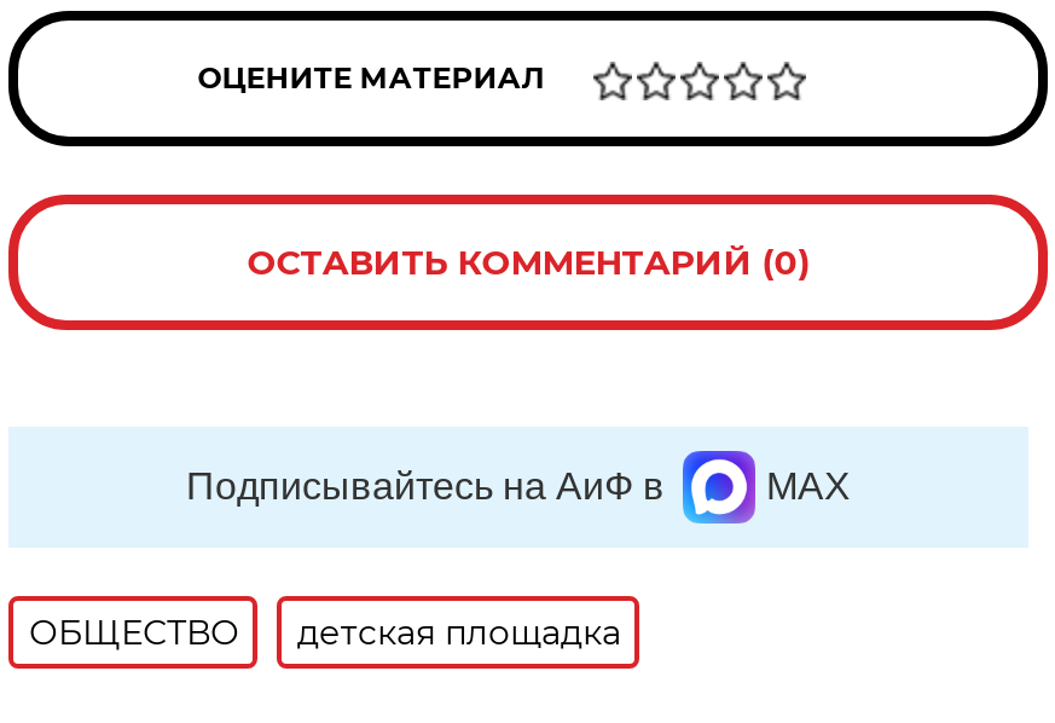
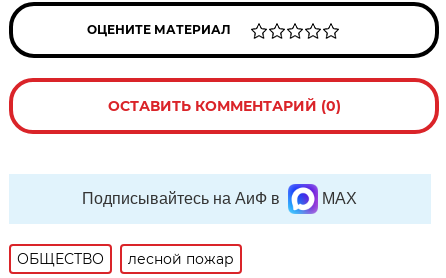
[297,610,621,654] детская площадка -> [128,250,234,268] лесной пожар

